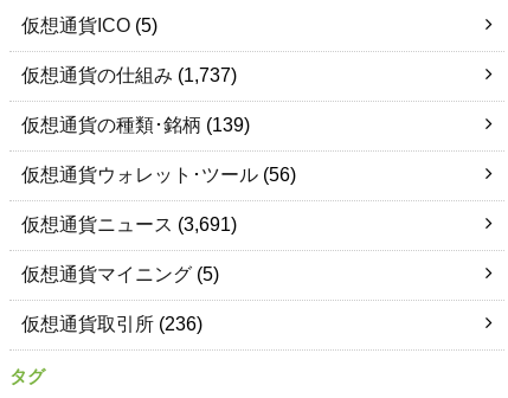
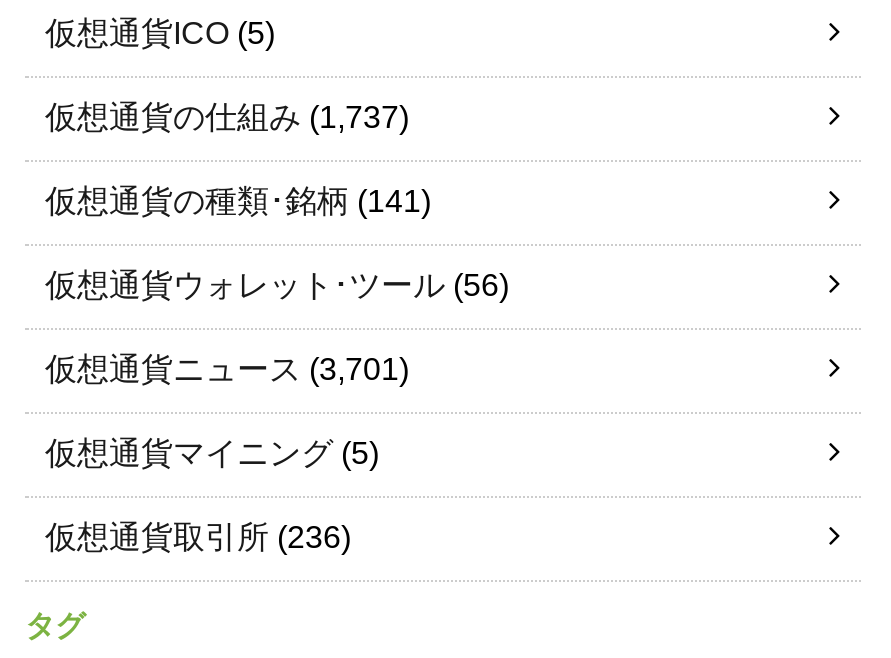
[21,115,250,136] 仮想通貨の種類･銘柄(139) -> [45,184,431,218] 仮想通貨の種類･銘柄(141)
[21,215,237,235] 仮想通貨ニュース(3,691) -> [45,352,409,386] 仮想通貨ニュース(3,701)

